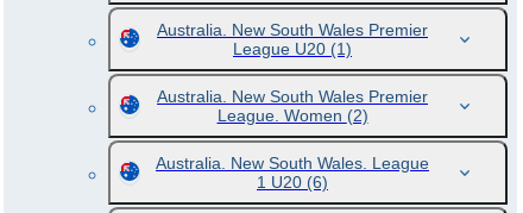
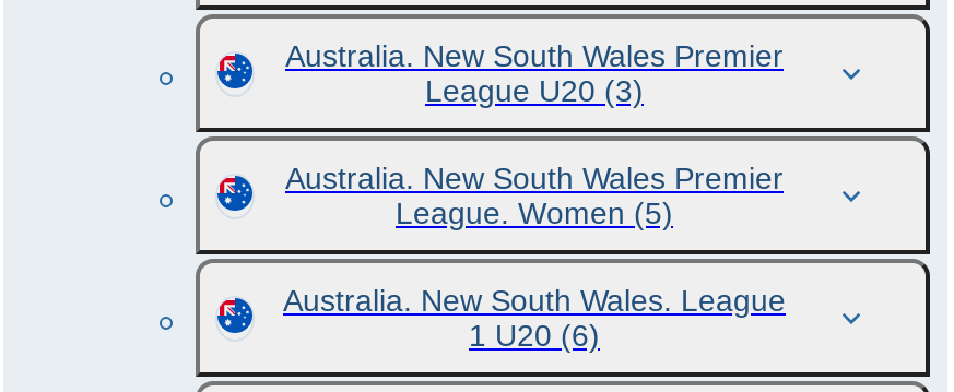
[233,39,352,58] League U20 (1) -> [425,73,644,108] League U20 (3)
[217,106,368,125] League. Women (2) -> [396,195,673,230] League. Women (5)

